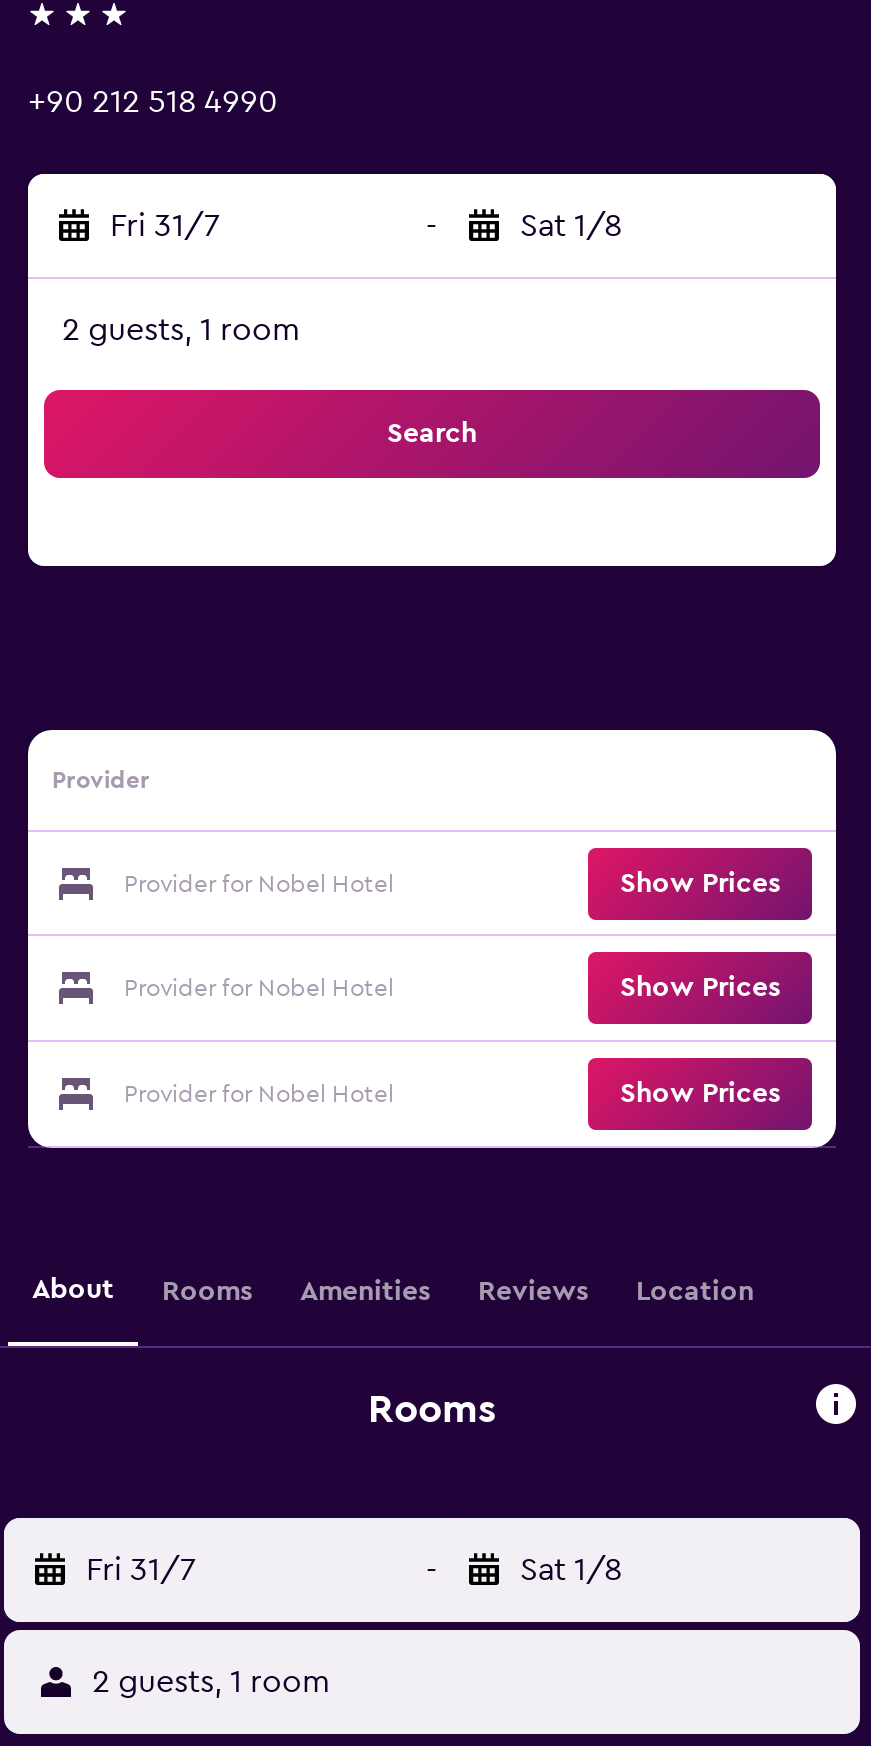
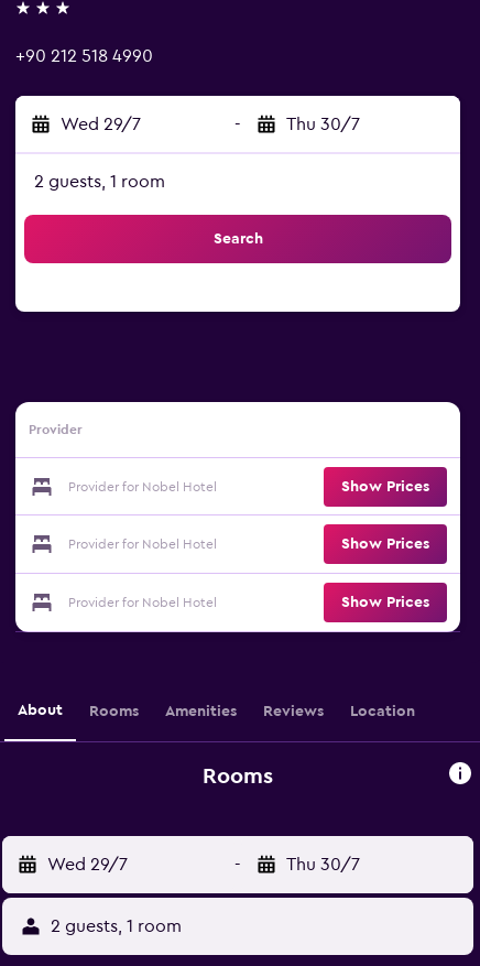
[110,210,220,242] Fri 31/7 -> [61,116,141,133] Wed 29/7
[520,210,622,242] Sat 1/8 -> [286,116,360,133] Thu 30/7
[86,1554,196,1586] Fri 31/7 -> [47,856,128,873] Wed 29/7
[520,1554,622,1586] Sat 1/8 -> [286,856,360,873] Thu 30/7

